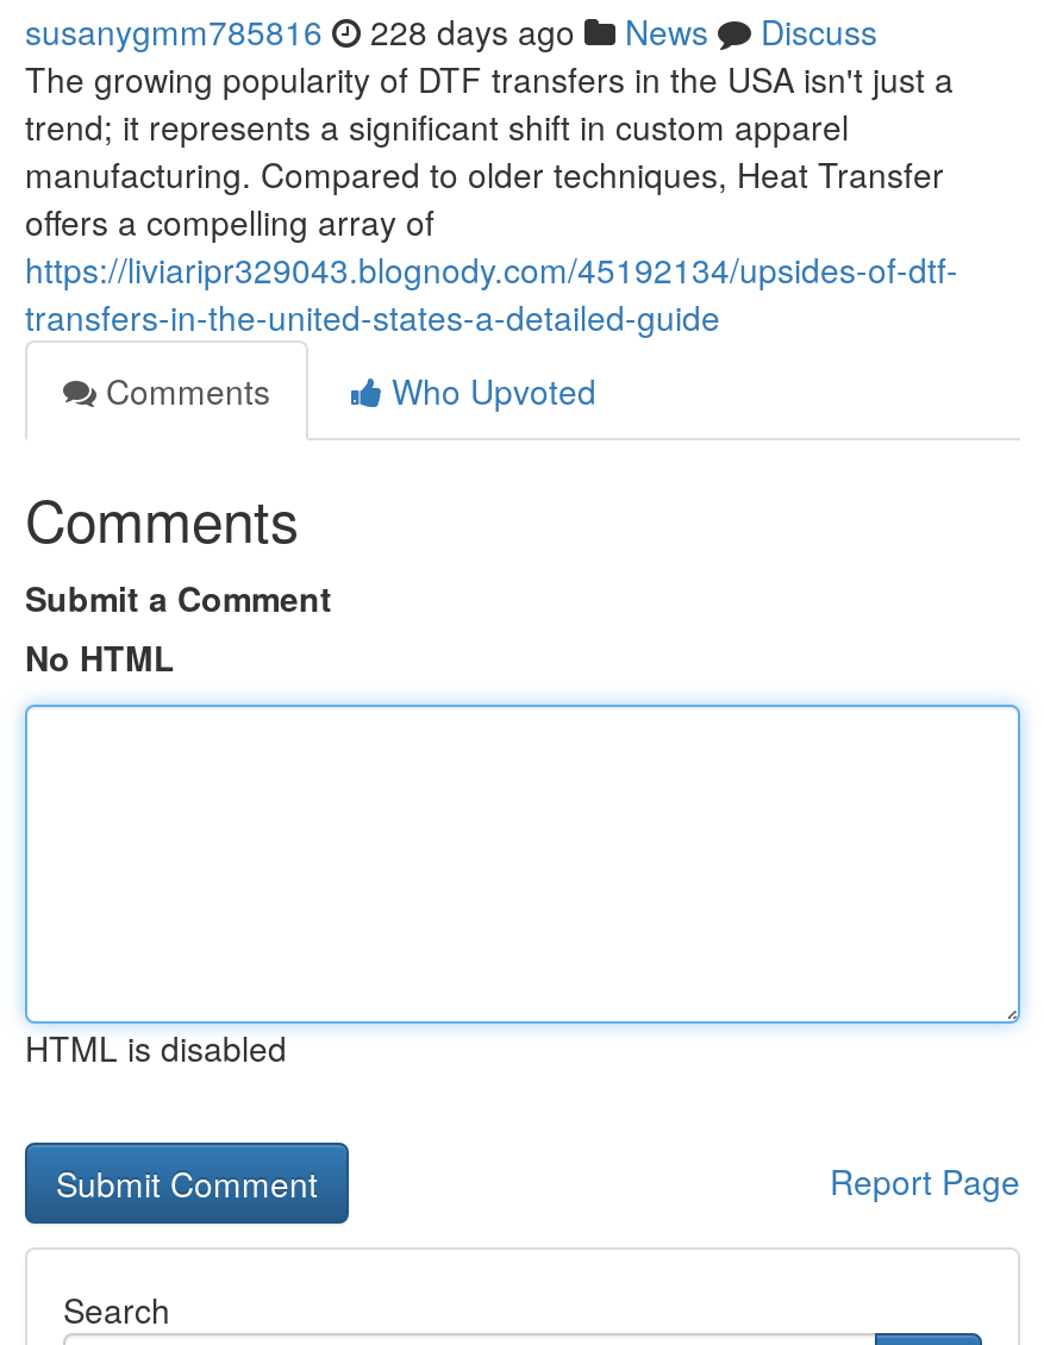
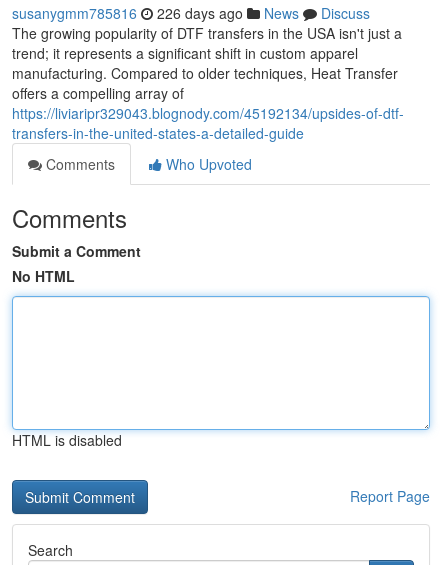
[25,7,877,55] susanygmm785816 228 days ago News Discuss -> [12,3,370,23] susanygmm785816 226 days ago News Discuss

